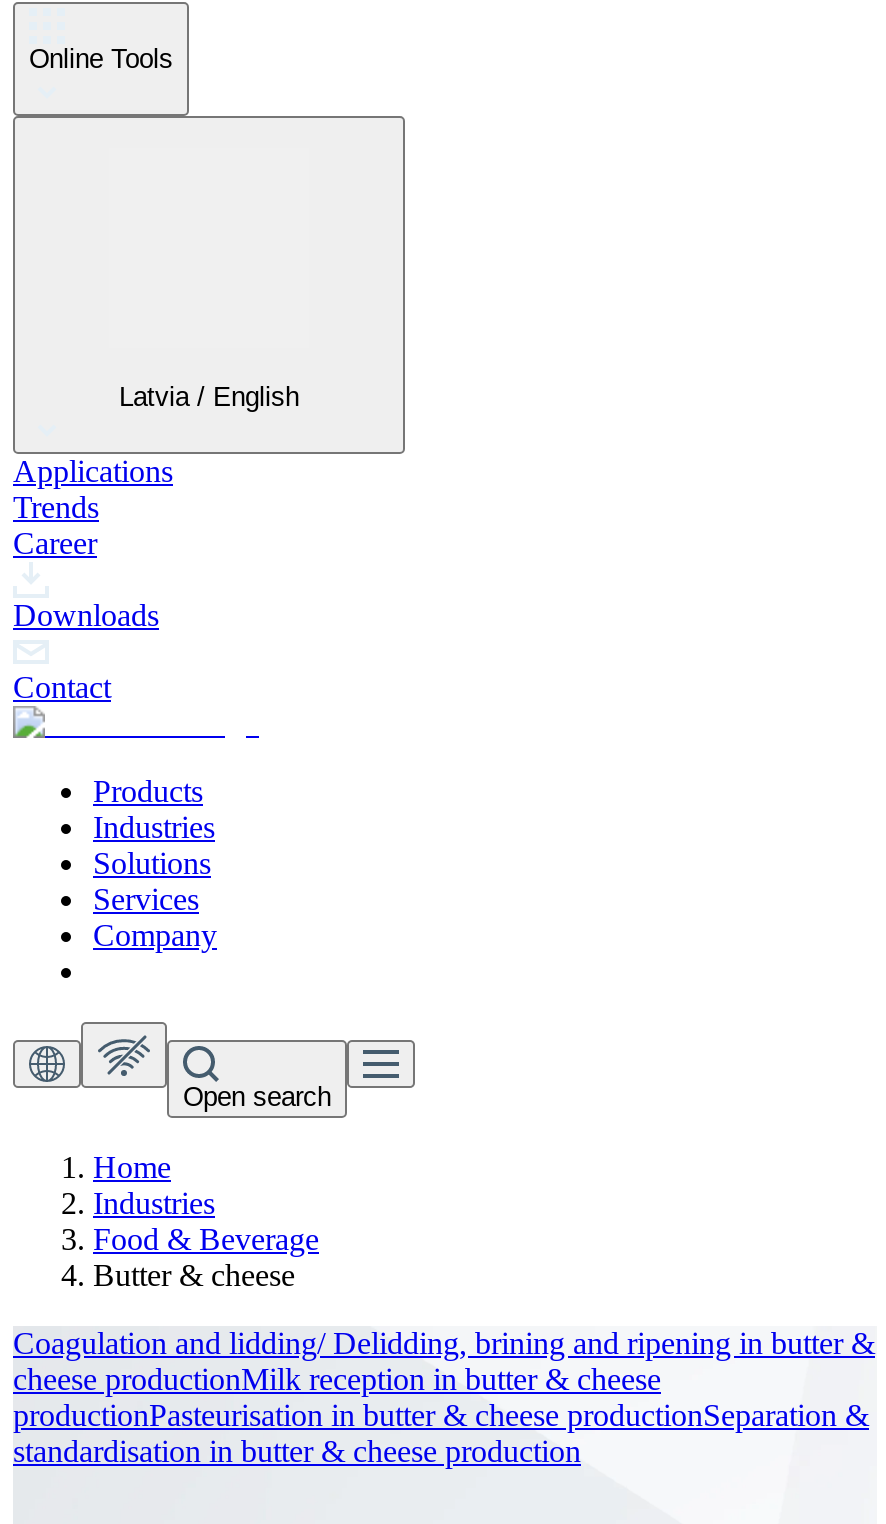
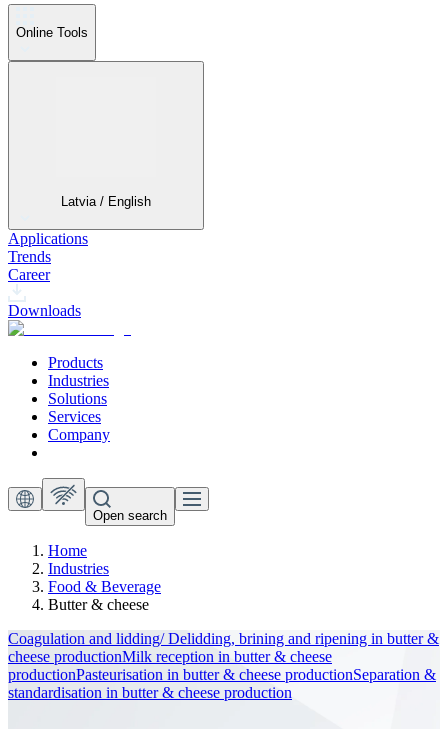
[13,669,111,703] Contact -> none

